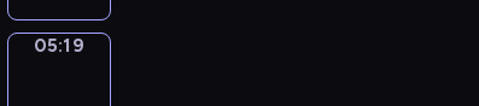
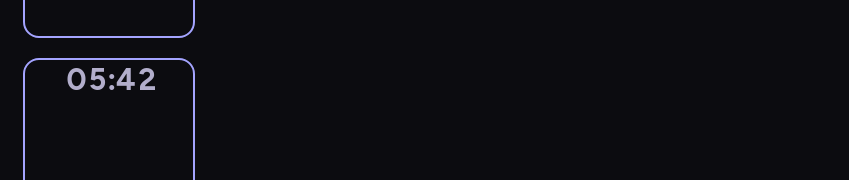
[34,35,84,57] 05:19 -> [67,63,157,99] 05:42

